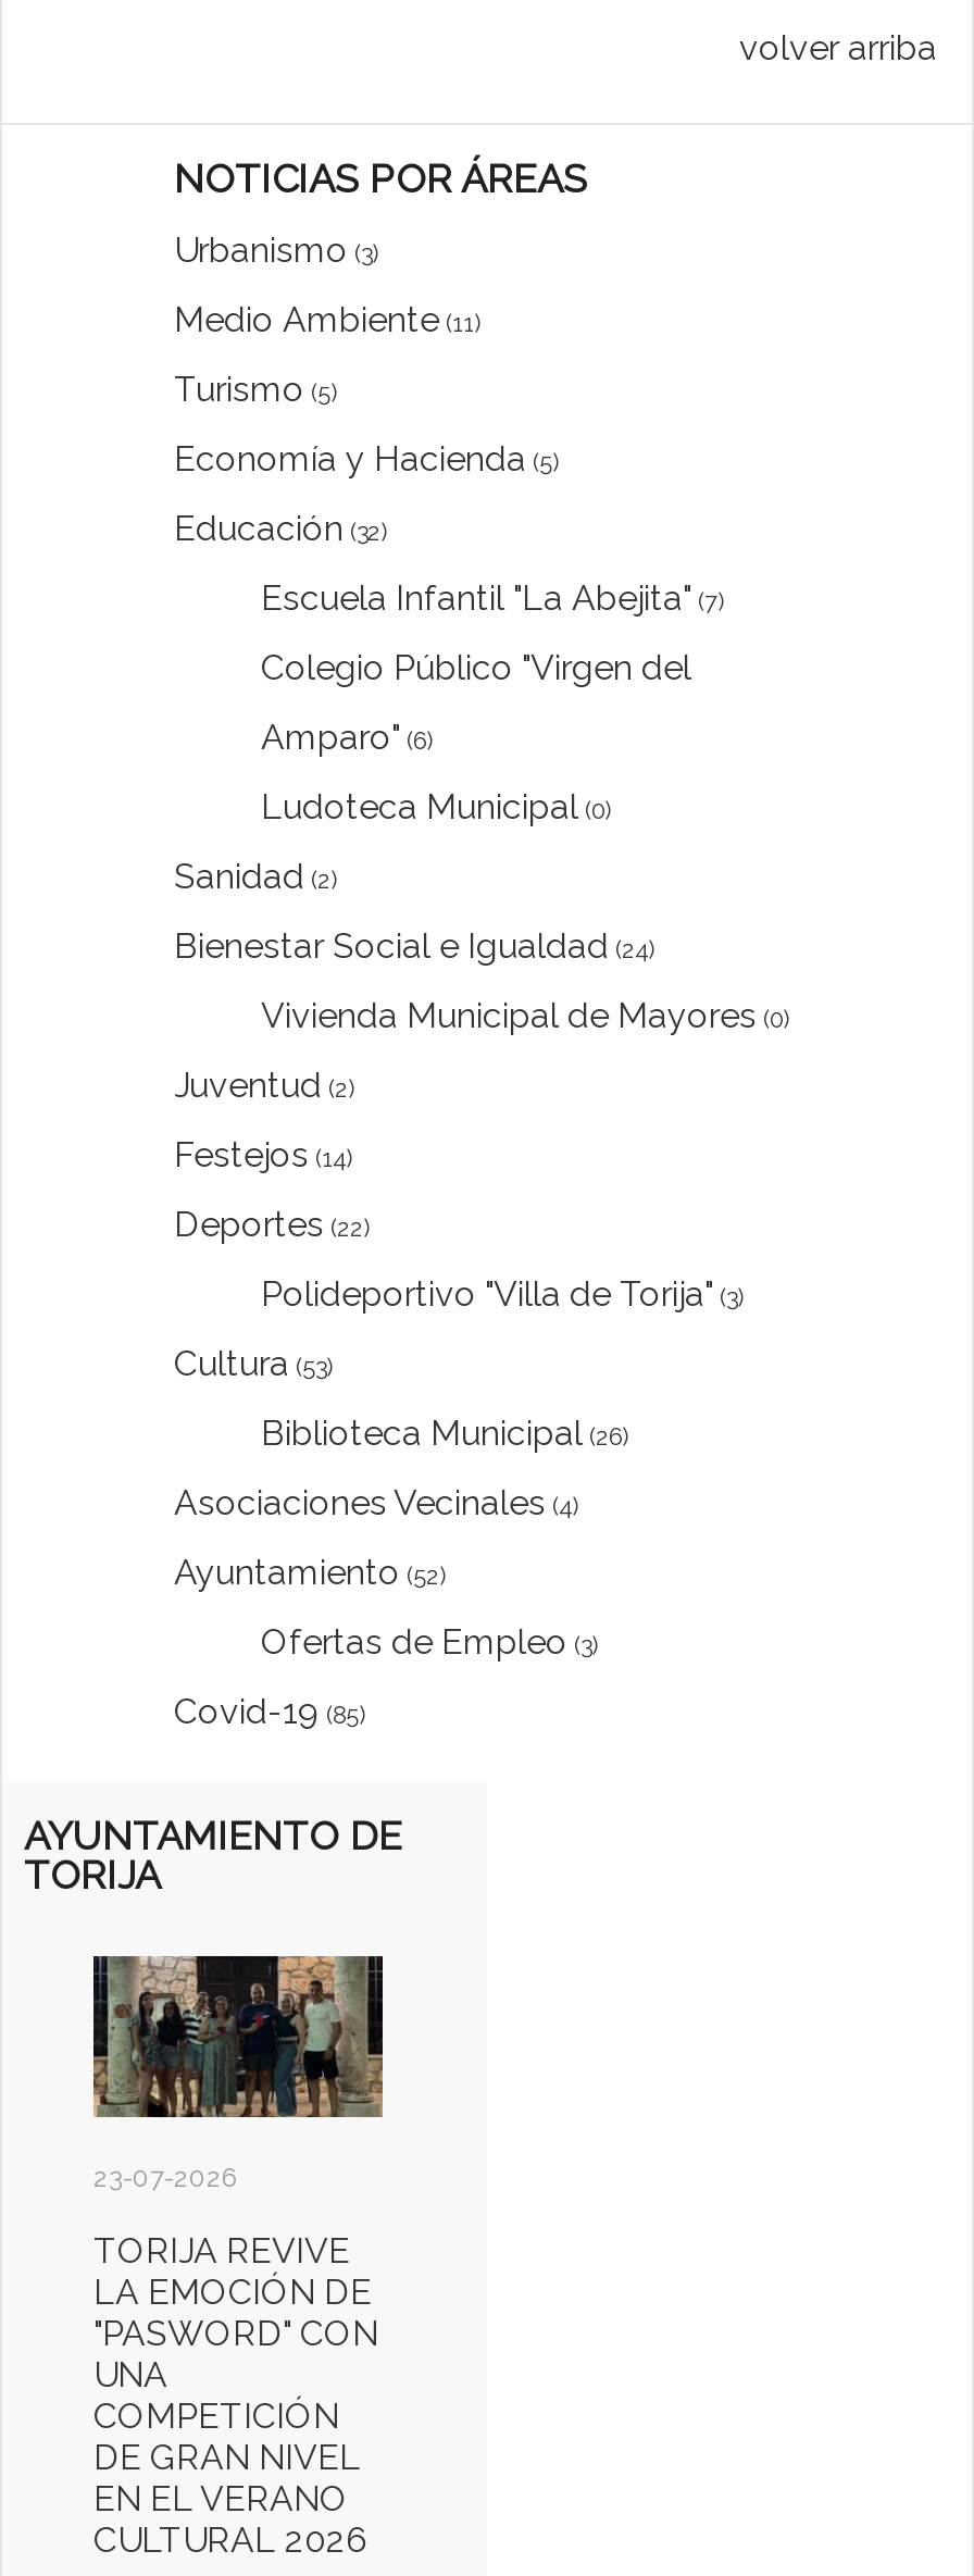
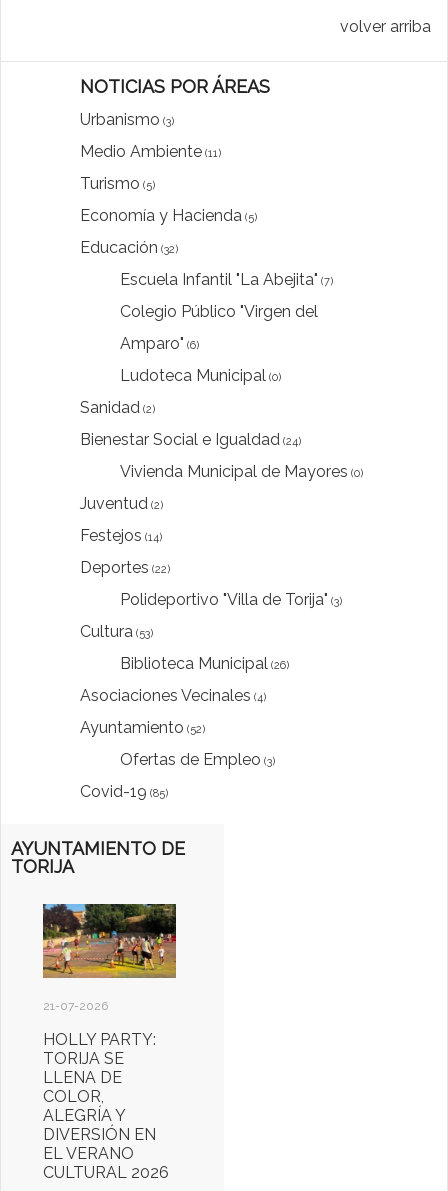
[91,1954,385,2193] [image] | 23-07-2026 -> [42,903,177,1013] [image] | 21-07-2026
[93,2230,378,2520] TORIJA REVIVE | LA EMOCIÓN DE | "PASWORD" CON | UNA | COMPETICIÓN | DE GRAN NIVEL | EN EL VERANO -> [43,1030,156,1163] HOLLY PARTY: | TORIJA SE | LLENA DE | COLOR, | ALEGRÍA Y | DIVERSIÓN EN | EL VERANO

